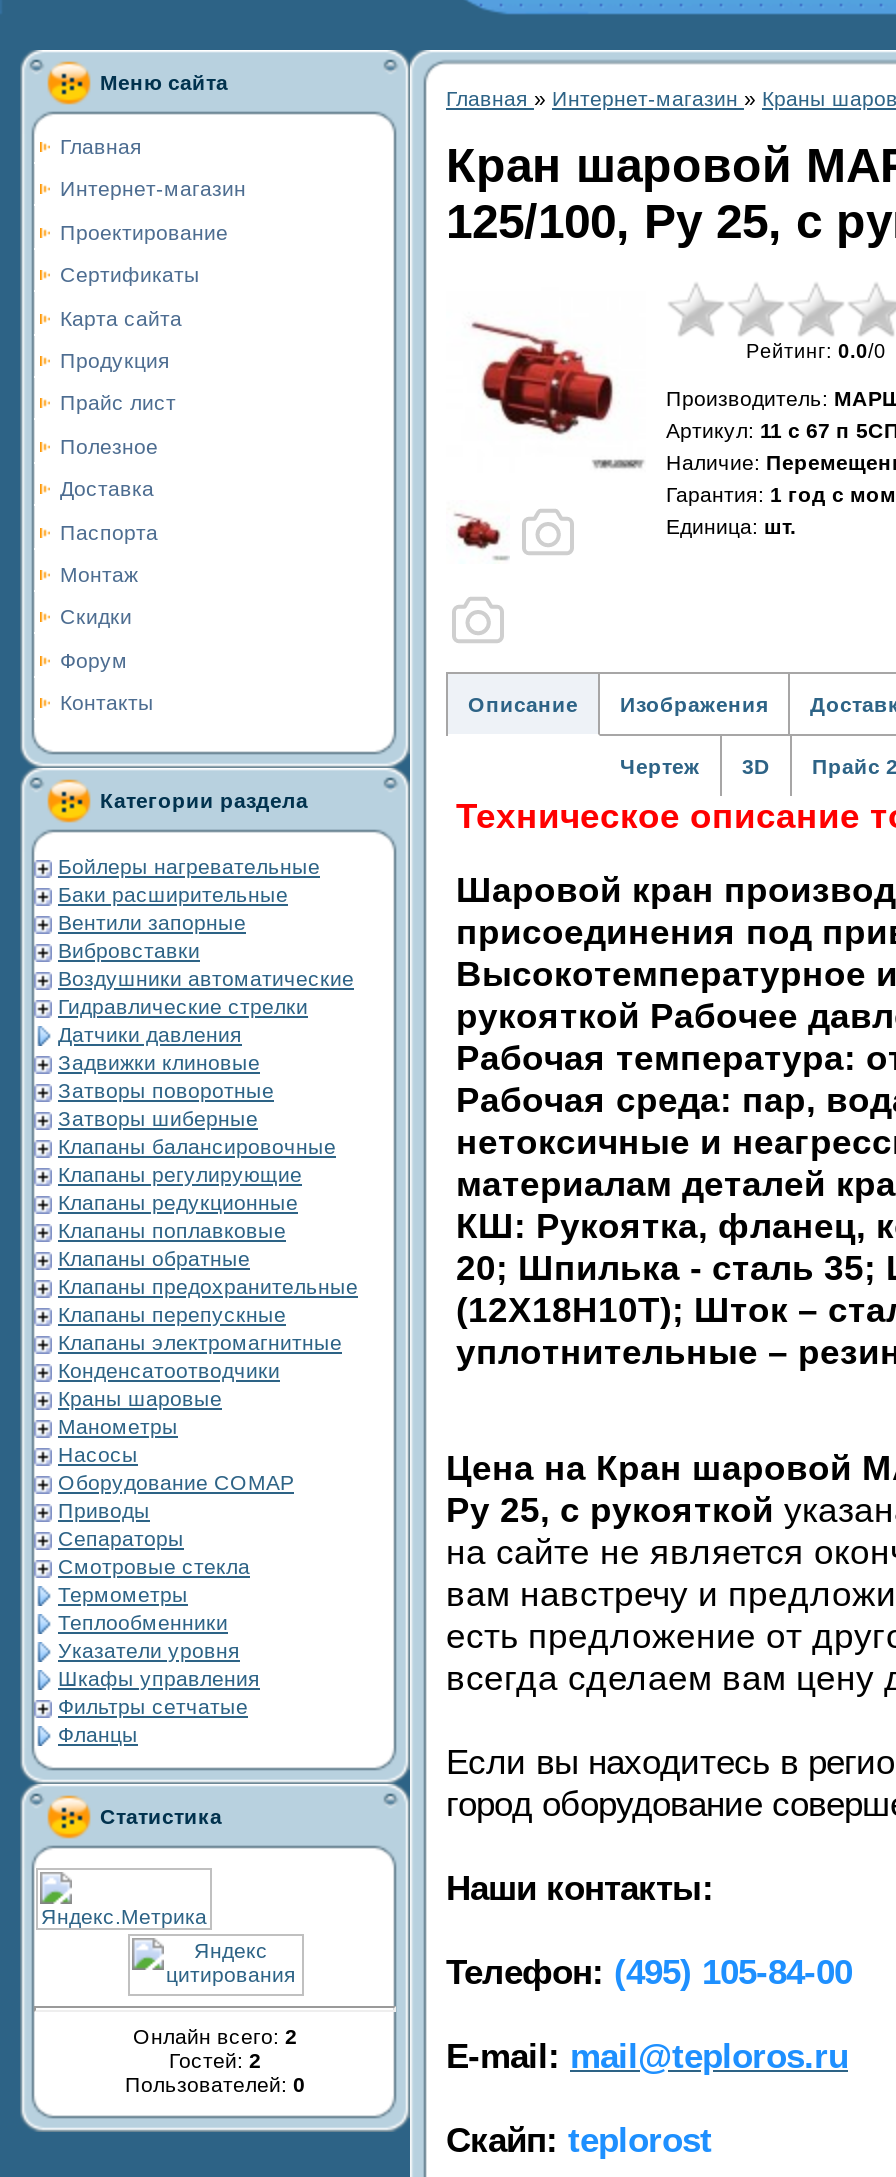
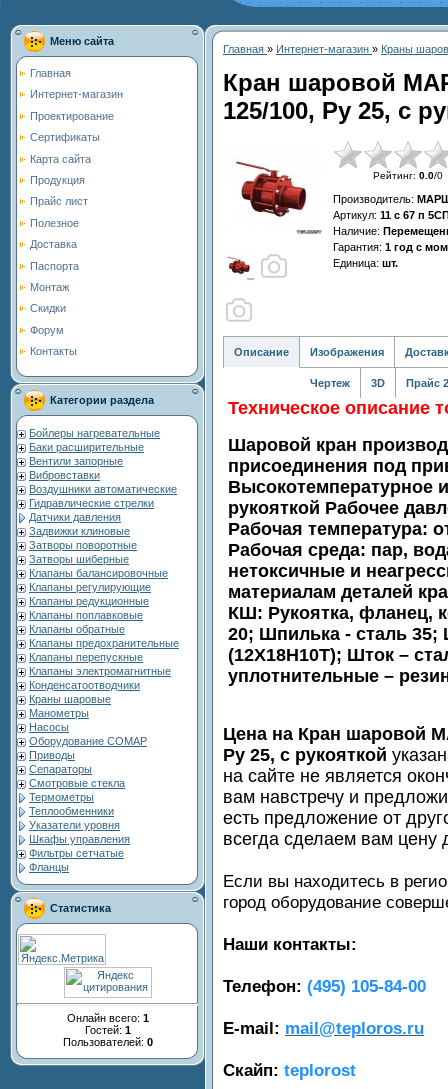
[133,2023,297,2047] Онлайн всего: 2 -> [66,1012,148,1024] Онлайн всего: 1
[169,2047,261,2071] Гостей: 2 -> [84,1024,130,1036] Гостей: 1

